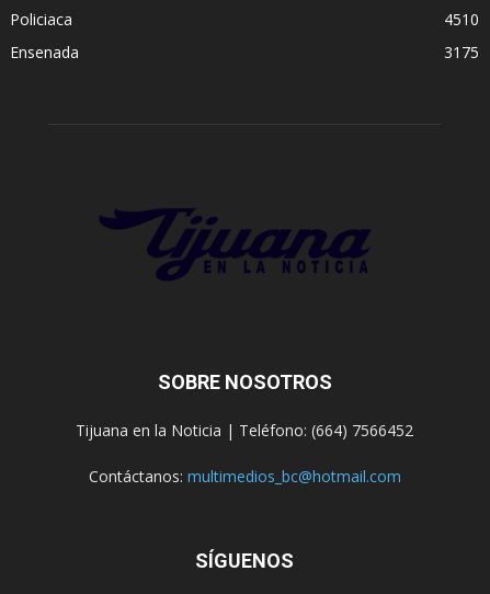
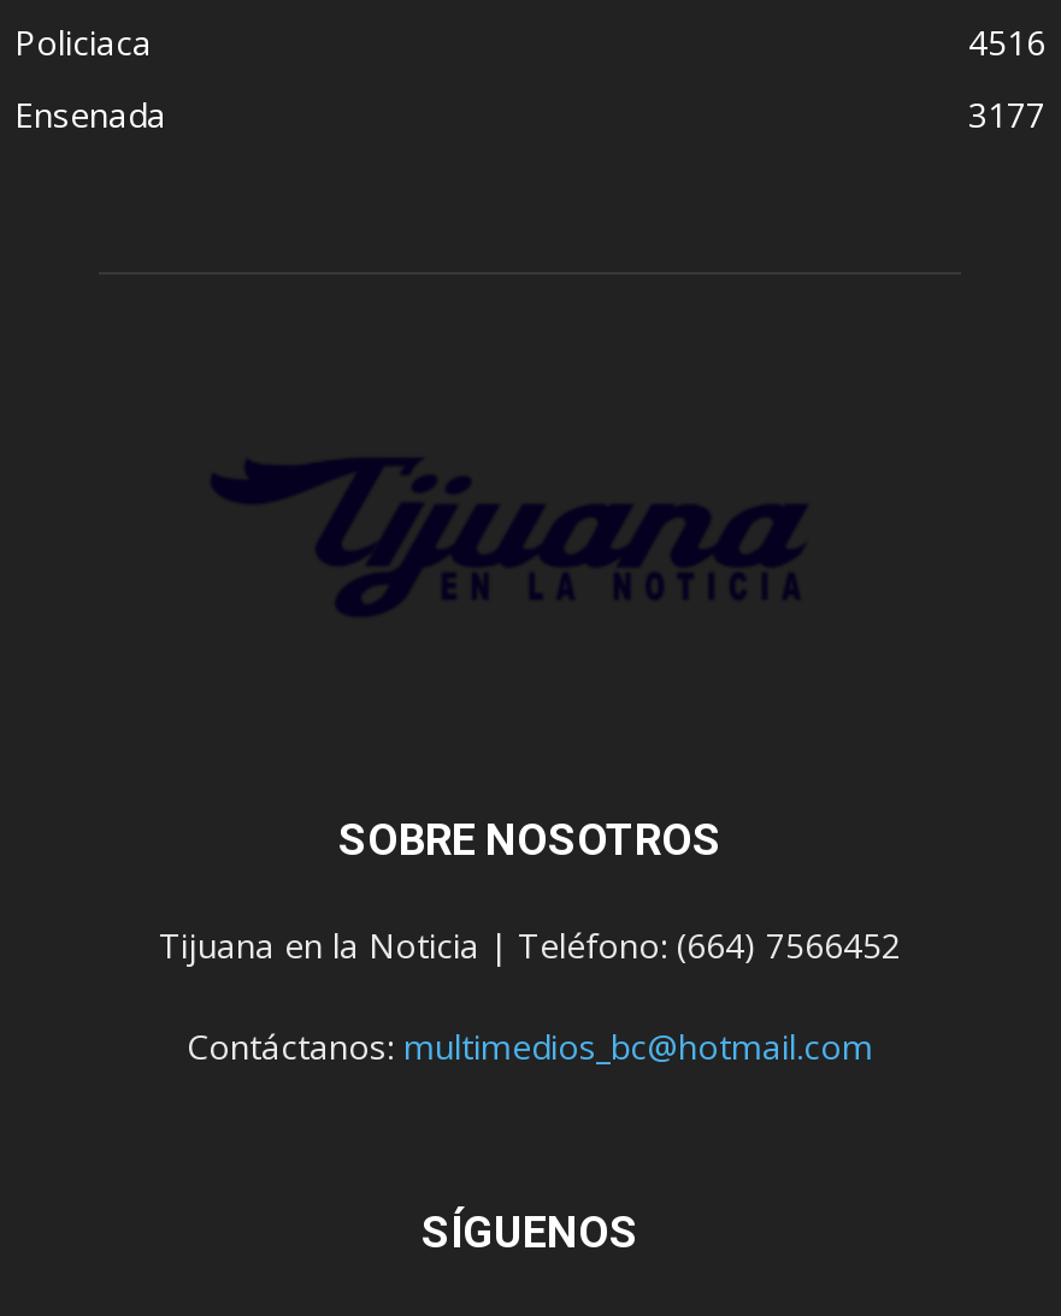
[444,9,479,30] 4510 -> [968,20,1045,66] 4516
[444,42,479,63] 3175 -> [968,93,1045,138] 3177

